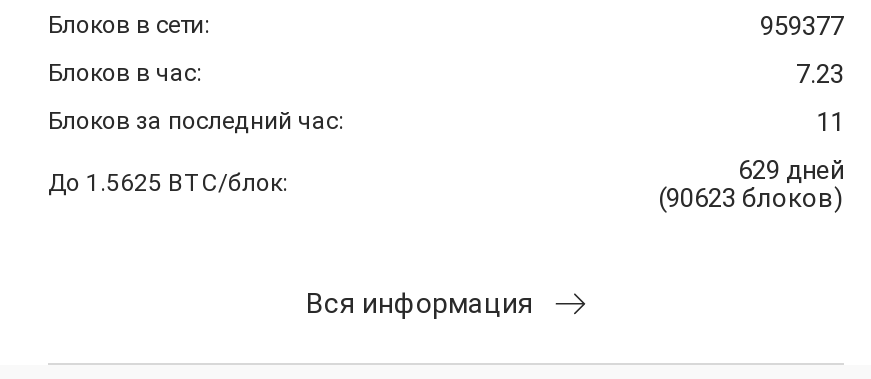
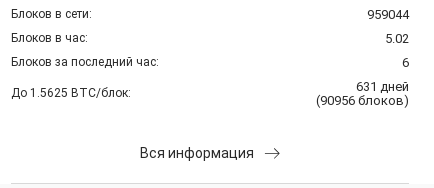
[760,11,844,41] 959377 -> [367,7,409,22] 959044
[796,59,844,89] 7.23 -> [385,31,409,46] 5.02
[816,107,844,137] 11 -> [402,55,409,70] 6
[738,155,844,185] 629 дней -> [356,79,409,94] 631 дней
[658,183,844,213] (90623 блоков) -> [316,93,409,108] (90956 блоков)

